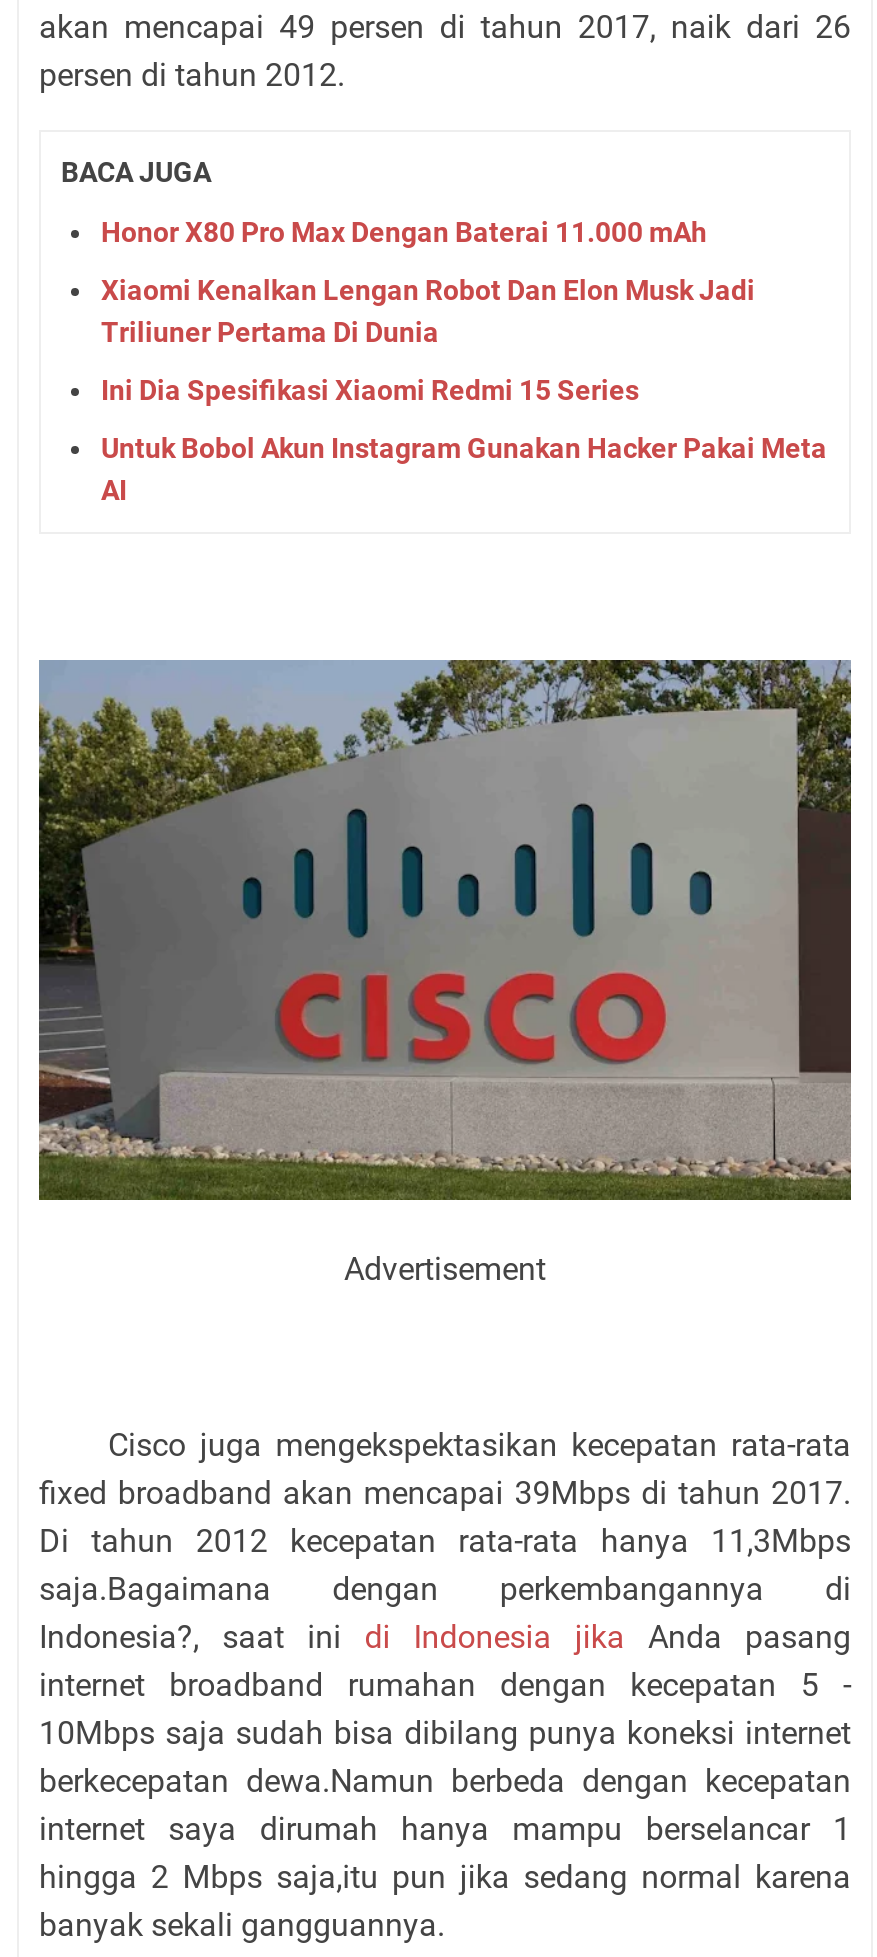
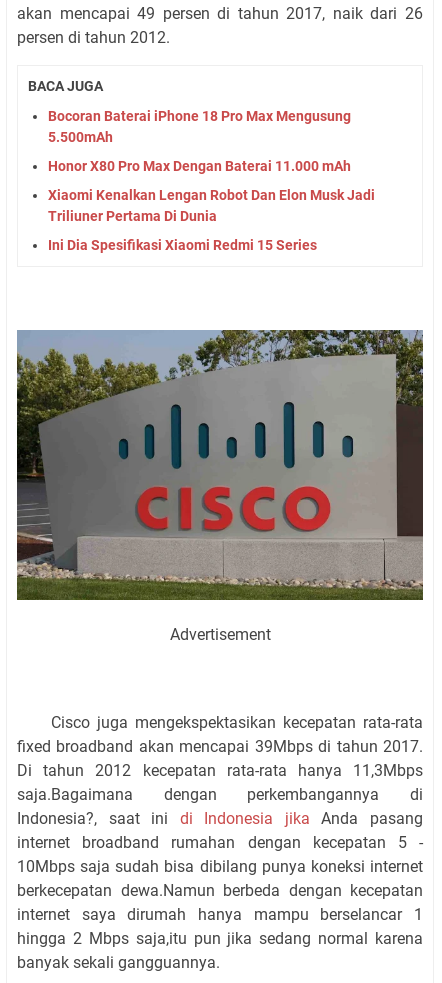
none -> [48,108,351,145] Bocoran Baterai iPhone 18 Pro Max Mengusung | 5.500mAh
moved [101,216,755,406] -> [48,158,375,253]: Honor X80 Pro Max Dengan Baterai 11.000 mAh | Xiaomi Kenalkan Lengan Robot Dan Elon Musk Jadi | Triliuner Pertama Di Dunia | Ini Dia Spesifikasi Xiaomi Redmi 15 Series
[101,432,827,506] Untuk Bobol Akun Instagram Gunakan Hacker Pakai Meta | AI -> none

